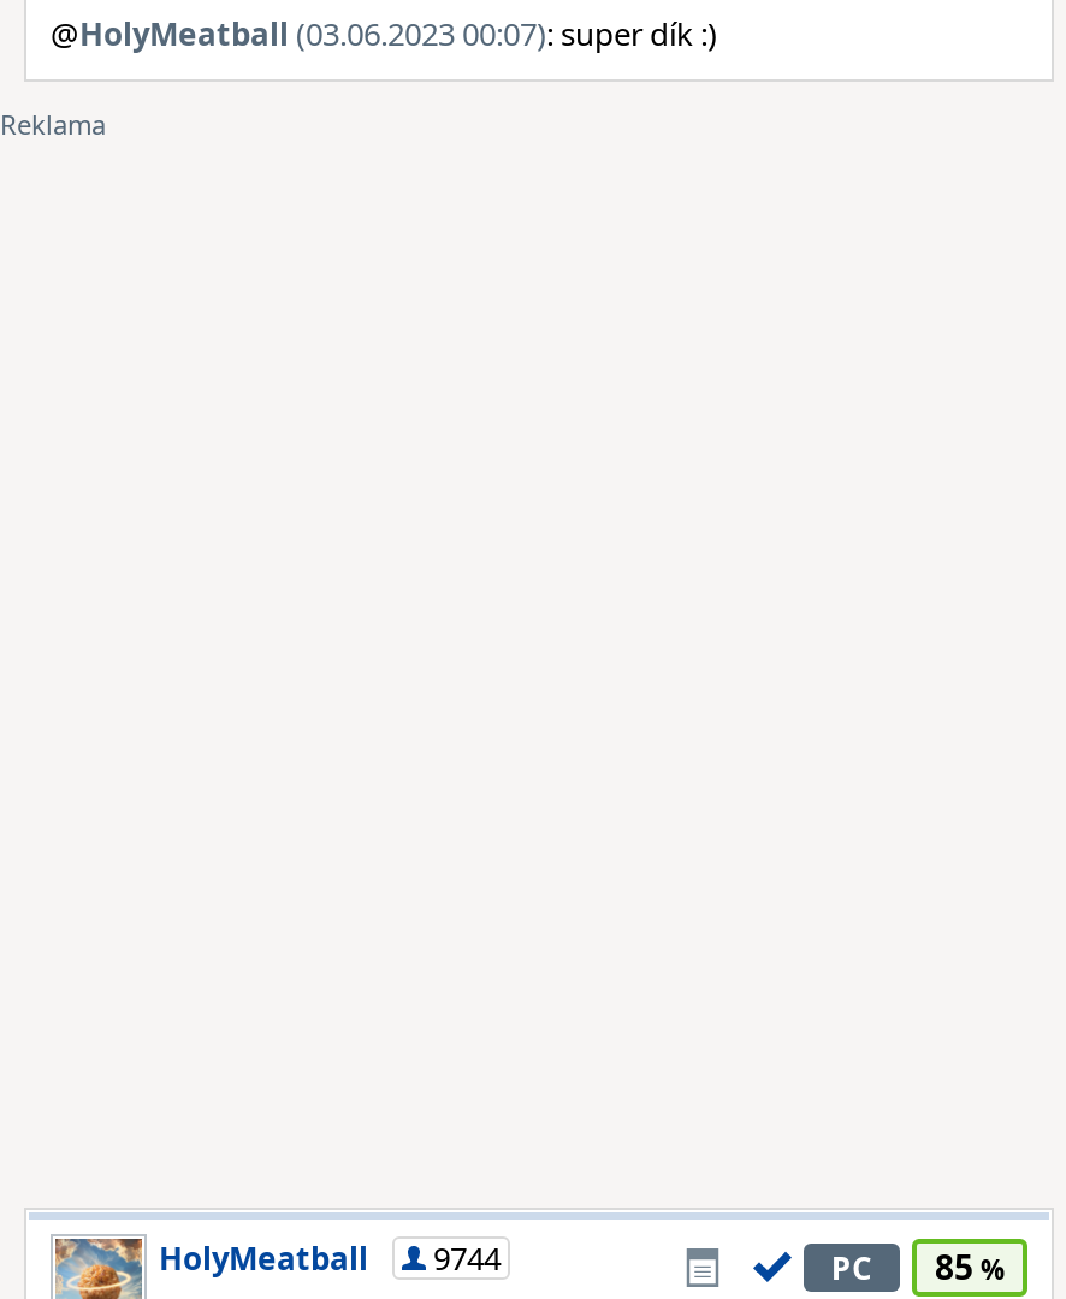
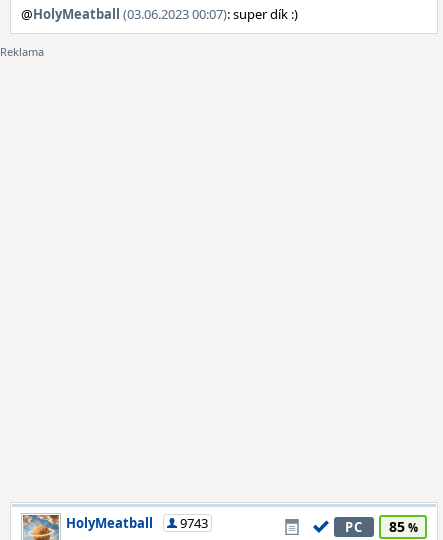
[159,1236,501,1280] HolyMeatball 9744 -> [66,514,208,532] HolyMeatball 9743

